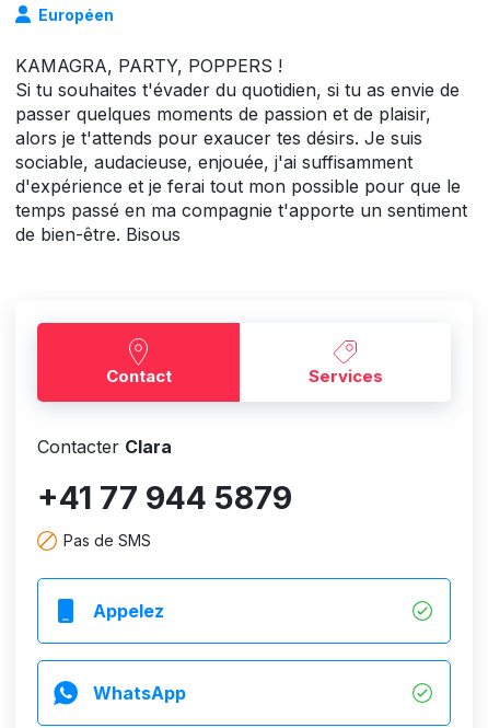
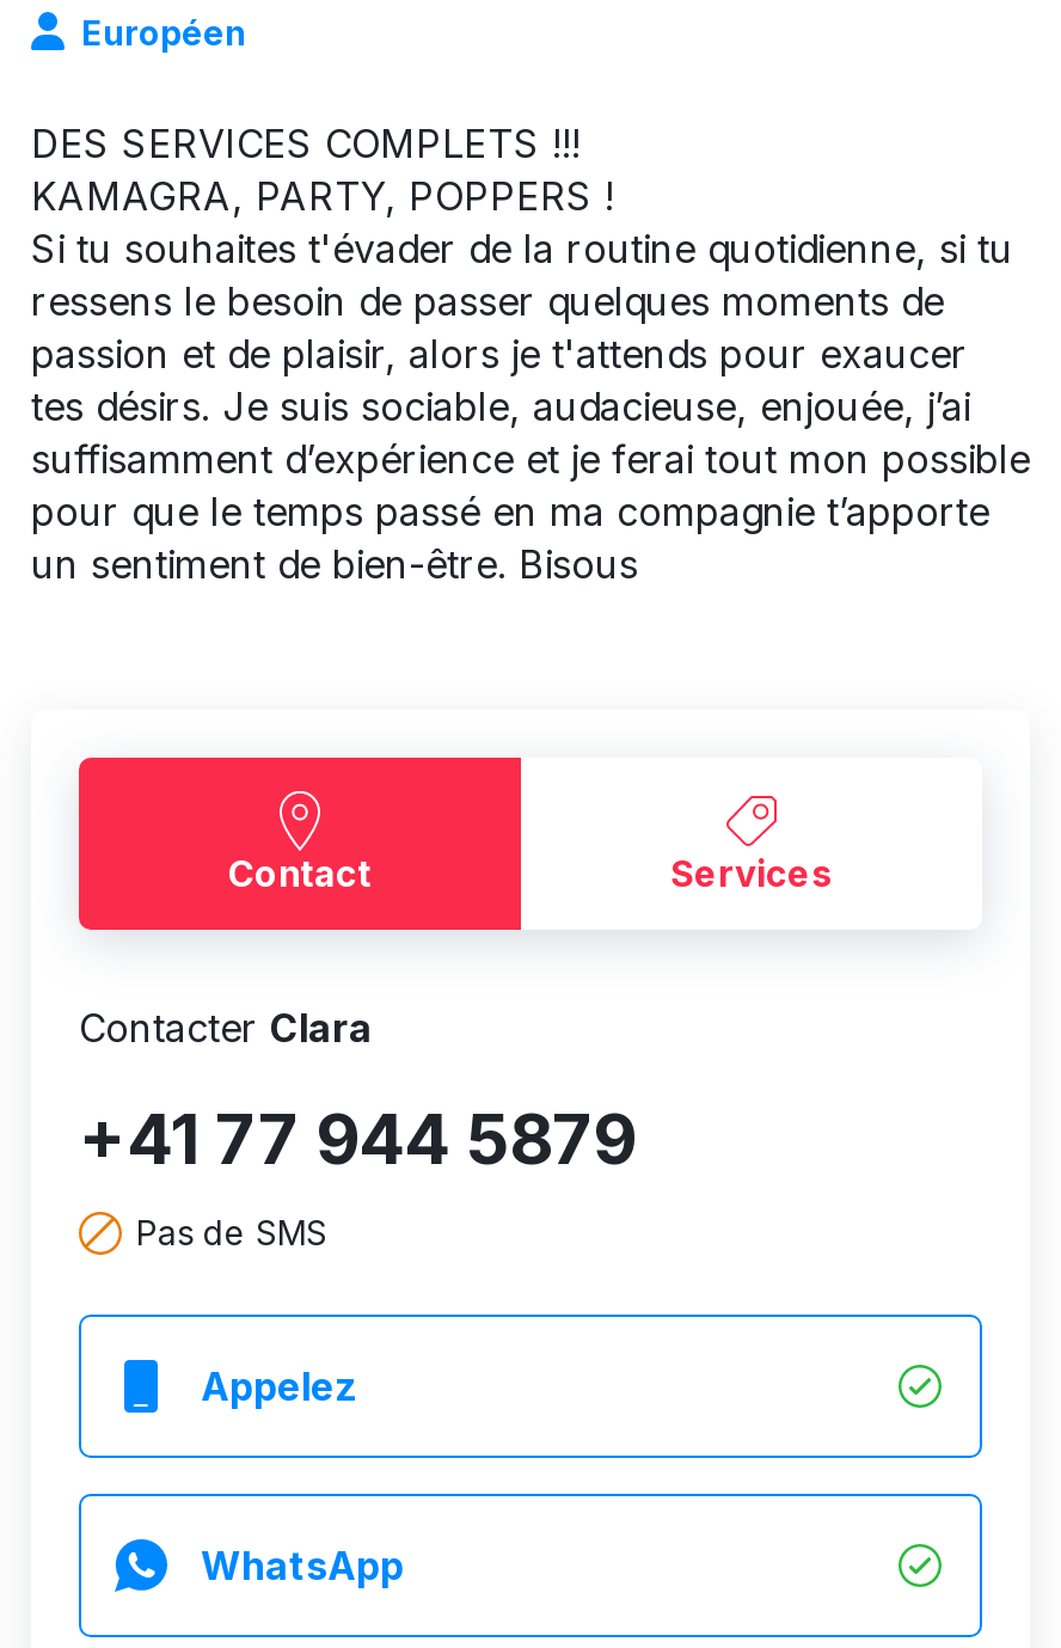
none -> [31,120,581,167] DES SERVICES COMPLETS !!!
[15,79,467,245] Si tu souhaites t'évader du quotidien, si tu as envie de | passer quelques moments de passion et de plaisir, | alors je t'attends pour exaucer tes désirs. Je suis | sociable, audacieuse, enjouée, j'ai suffisamment | d'expérience et je ferai tout mon possible pour que le | temps passé en ma compagnie t'apporte un sentiment | de bien-être. Bisous -> [31,225,1030,588] Si tu souhaites t'évader de la routine quotidienne, si tu | ressens le besoin de passer quelques moments de | passion et de plaisir, alors je t'attends pour exaucer | tes désirs. Je suis sociable, audacieuse, enjouée, j’ai | suffisamment d’expérience et je ferai tout mon possible | pour que le temps passé en ma compagnie t’apporte | un sentiment de bien-être. Bisous

